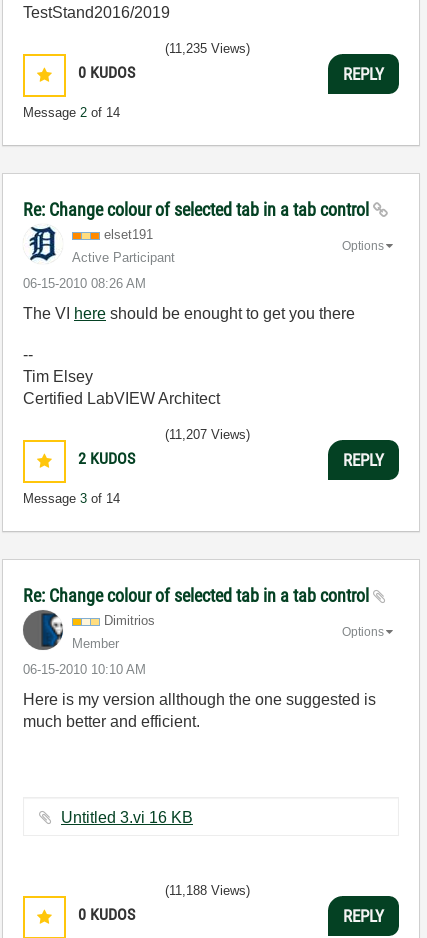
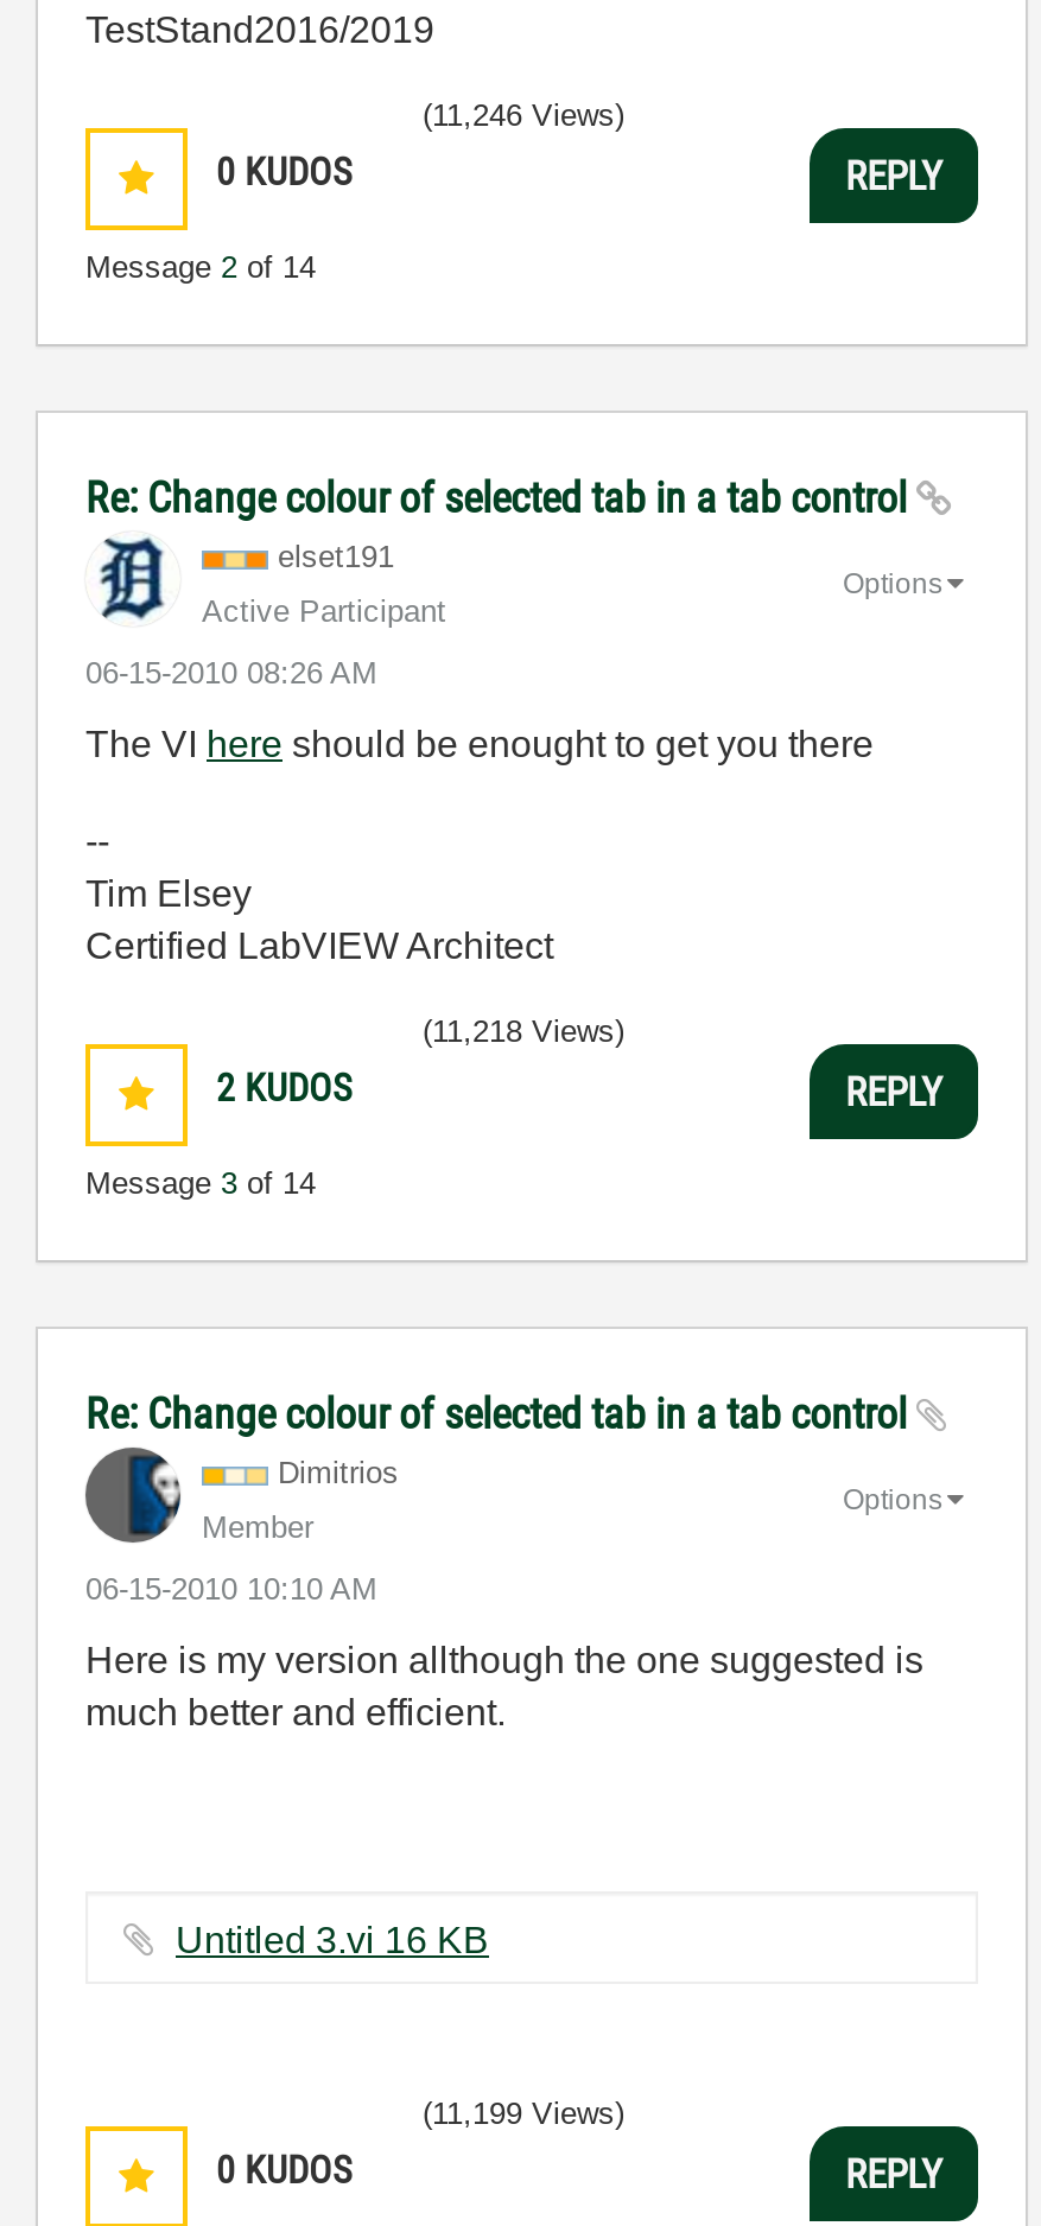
[165,41,250,56] (11,235 Views) -> [423,97,624,133] (11,246 Views)
[165,427,250,442] (11,207 Views) -> [423,1013,624,1049] (11,218 Views)
[165,883,250,898] (11,188 Views) -> [423,2095,624,2131] (11,199 Views)

